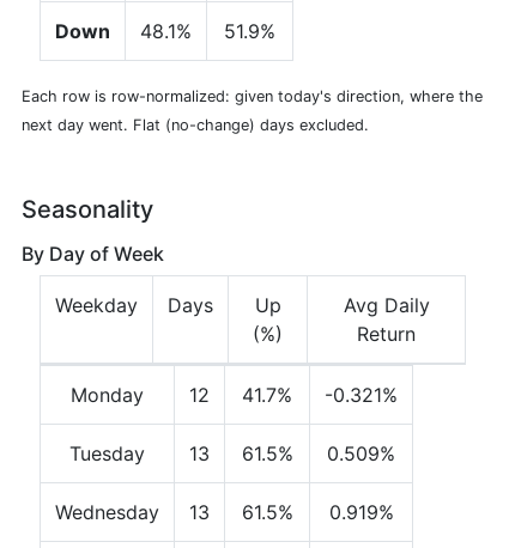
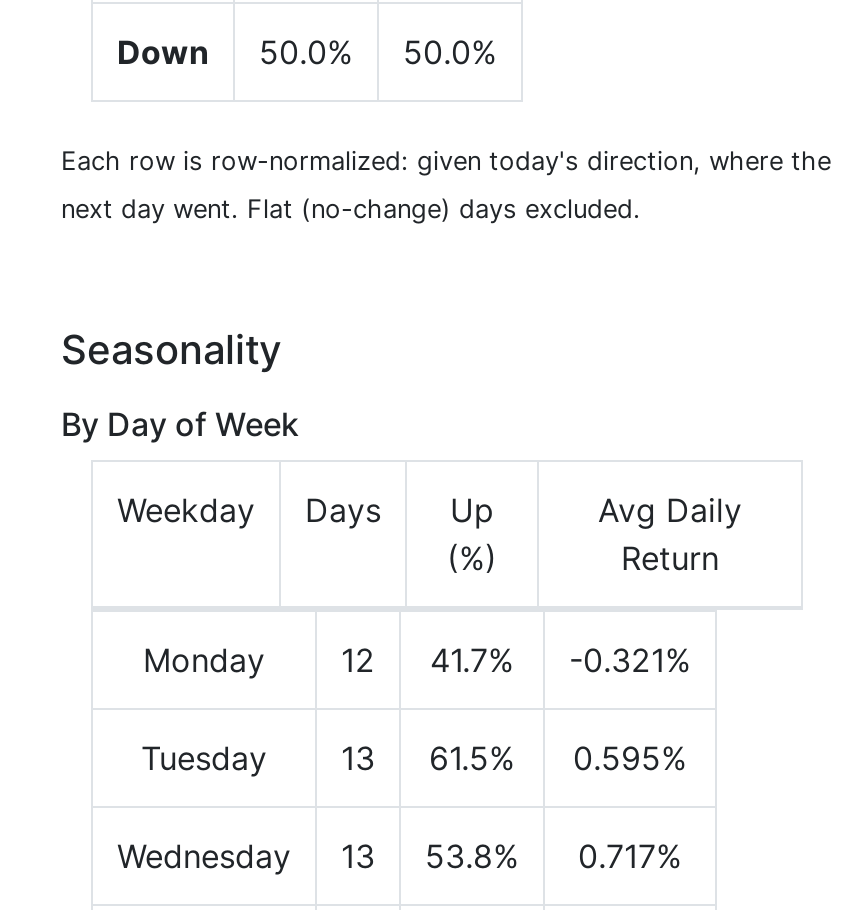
[140,19,192,43] 48.1% -> [259,32,353,72] 50.0%
[224,19,275,43] 51.9% -> [403,32,497,72] 50.0%
[69,442,395,465] Tuesday 13 61.5% 0.509% -> [141,738,687,778] Tuesday 13 61.5% 0.595%
[241,500,293,524] 61.5% -> [425,836,519,876] 53.8%
[329,500,393,524] 0.919% -> [578,836,682,876] 0.717%

